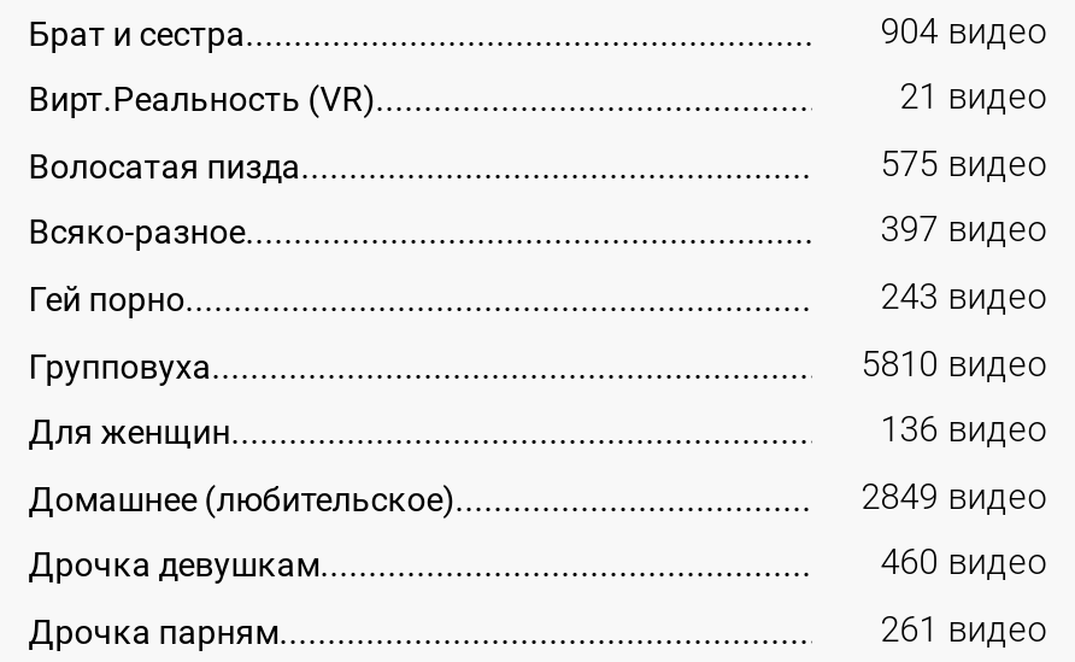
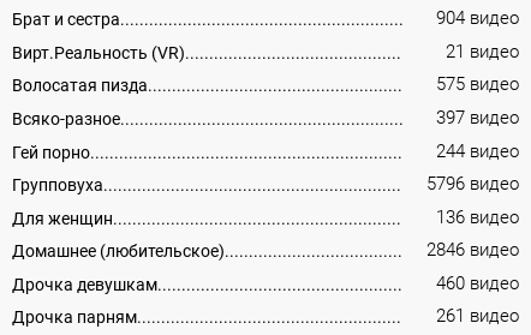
[880,277,1047,318] 243 видео -> [436,141,519,161] 244 видео
[861,344,1047,385] 5810 видео -> [427,174,519,195] 5796 видео
[861,477,1047,518] 2849 видео -> [427,241,519,261] 2846 видео

